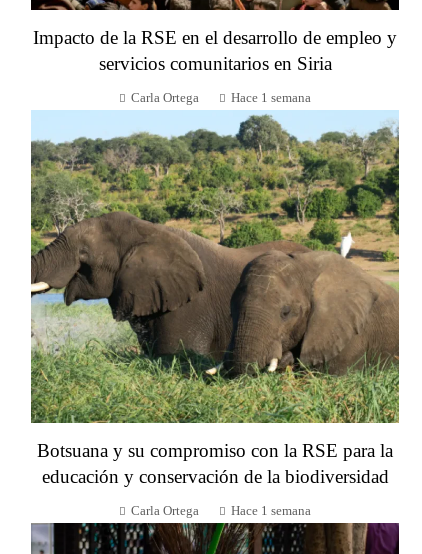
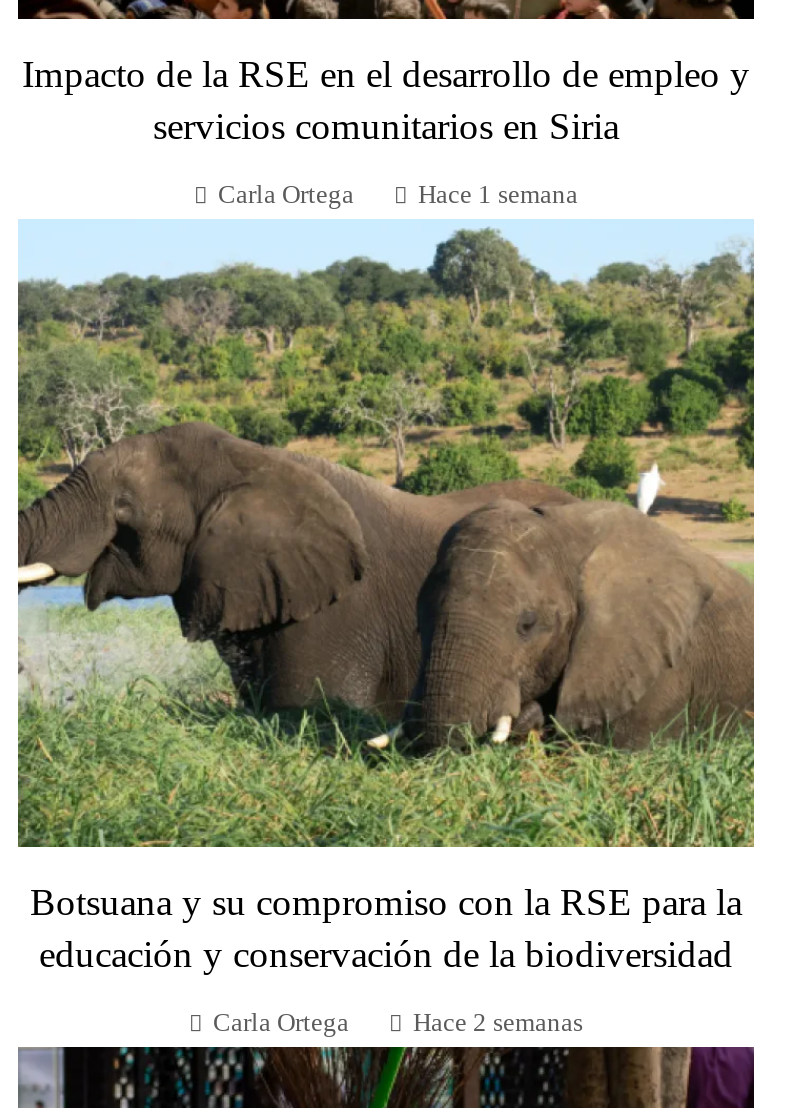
[231,504,311,518] Hace 1 semana -> [413,1009,583,1037] Hace 2 semanas

